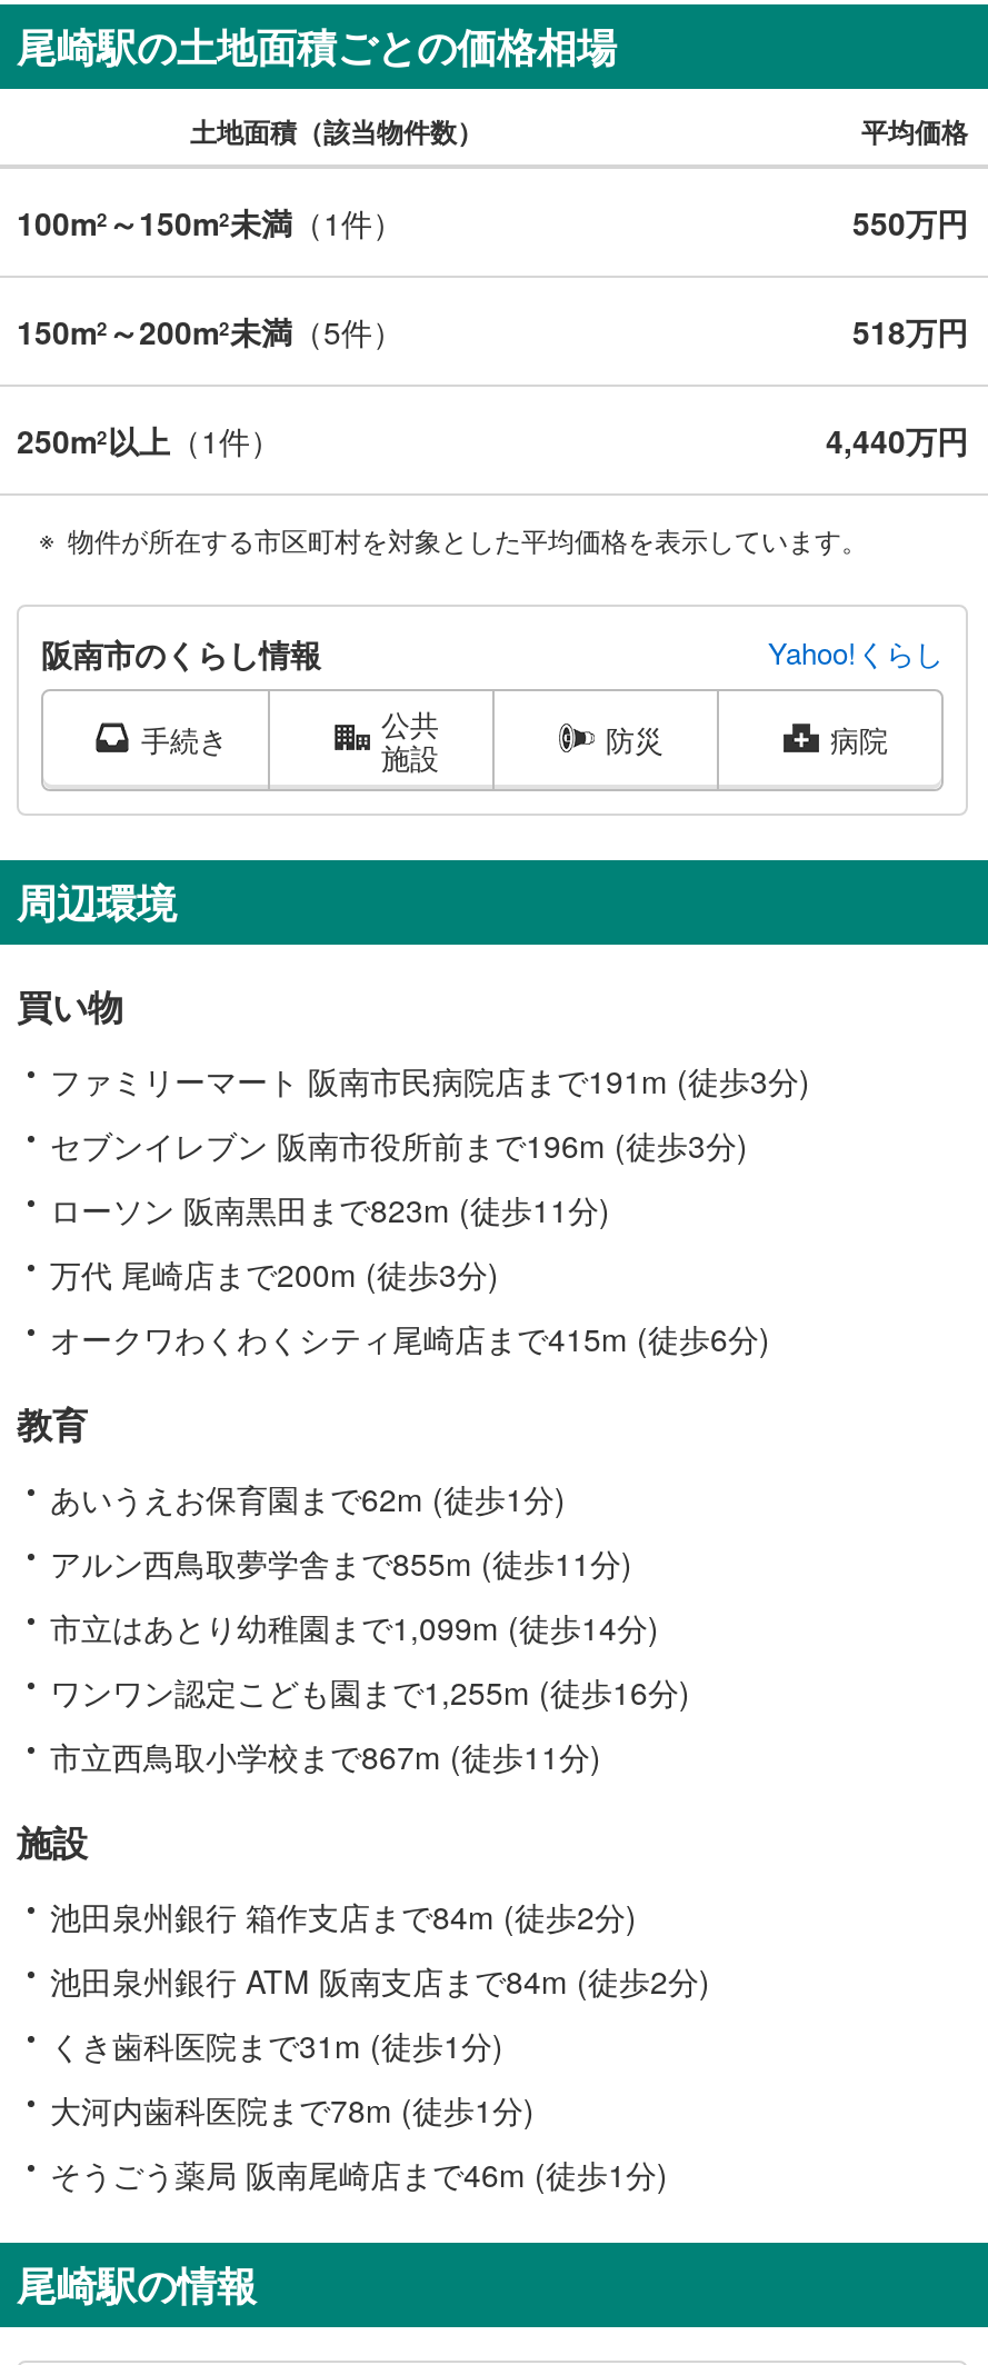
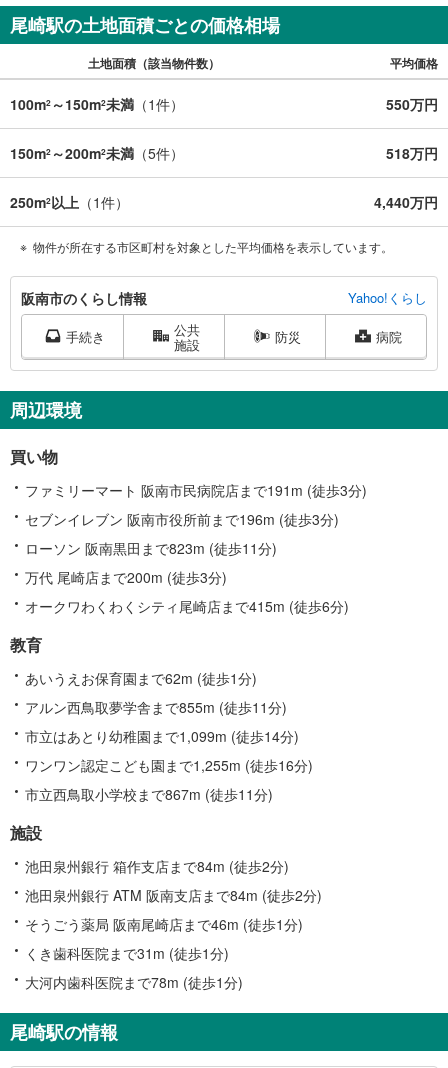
moved [50,2022,535,2131] -> [25,943,243,992]: くき歯科医院まで31m (徒歩1分) | 大河内歯科医院まで78m (徒歩1分)
moved [50,2151,668,2196] -> [25,914,303,934]: そうごう薬局 阪南尾崎店まで46m (徒歩1分)

